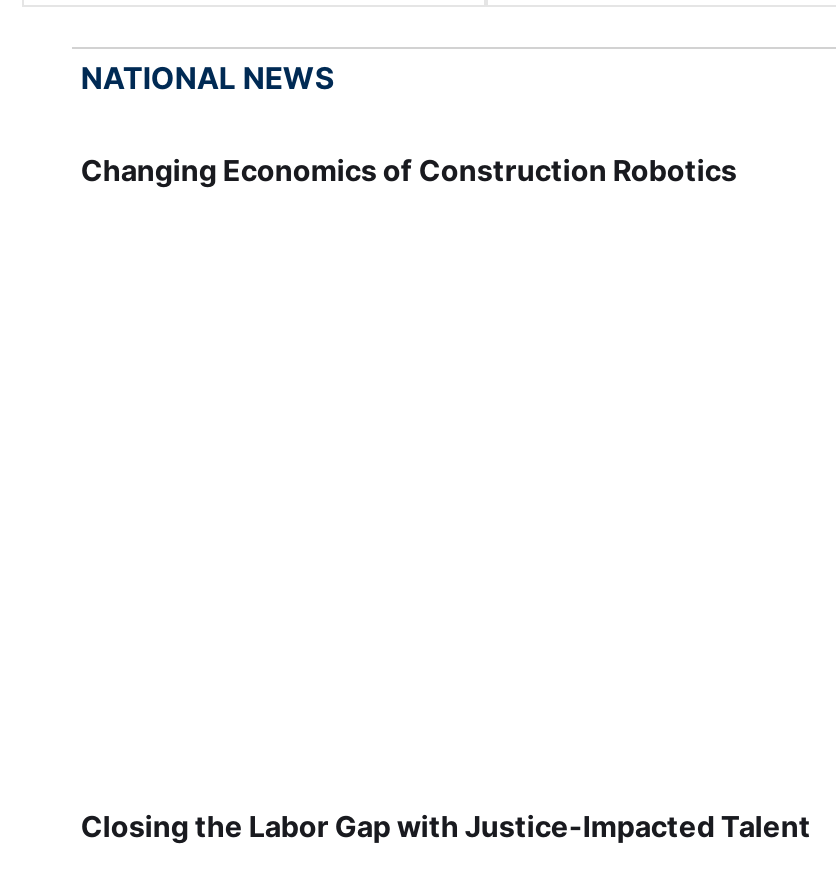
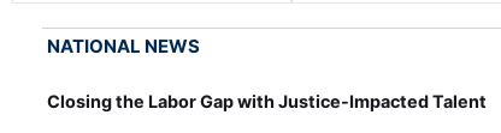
[81,153,737,187] Changing Economics of Construction Robotics -> none

